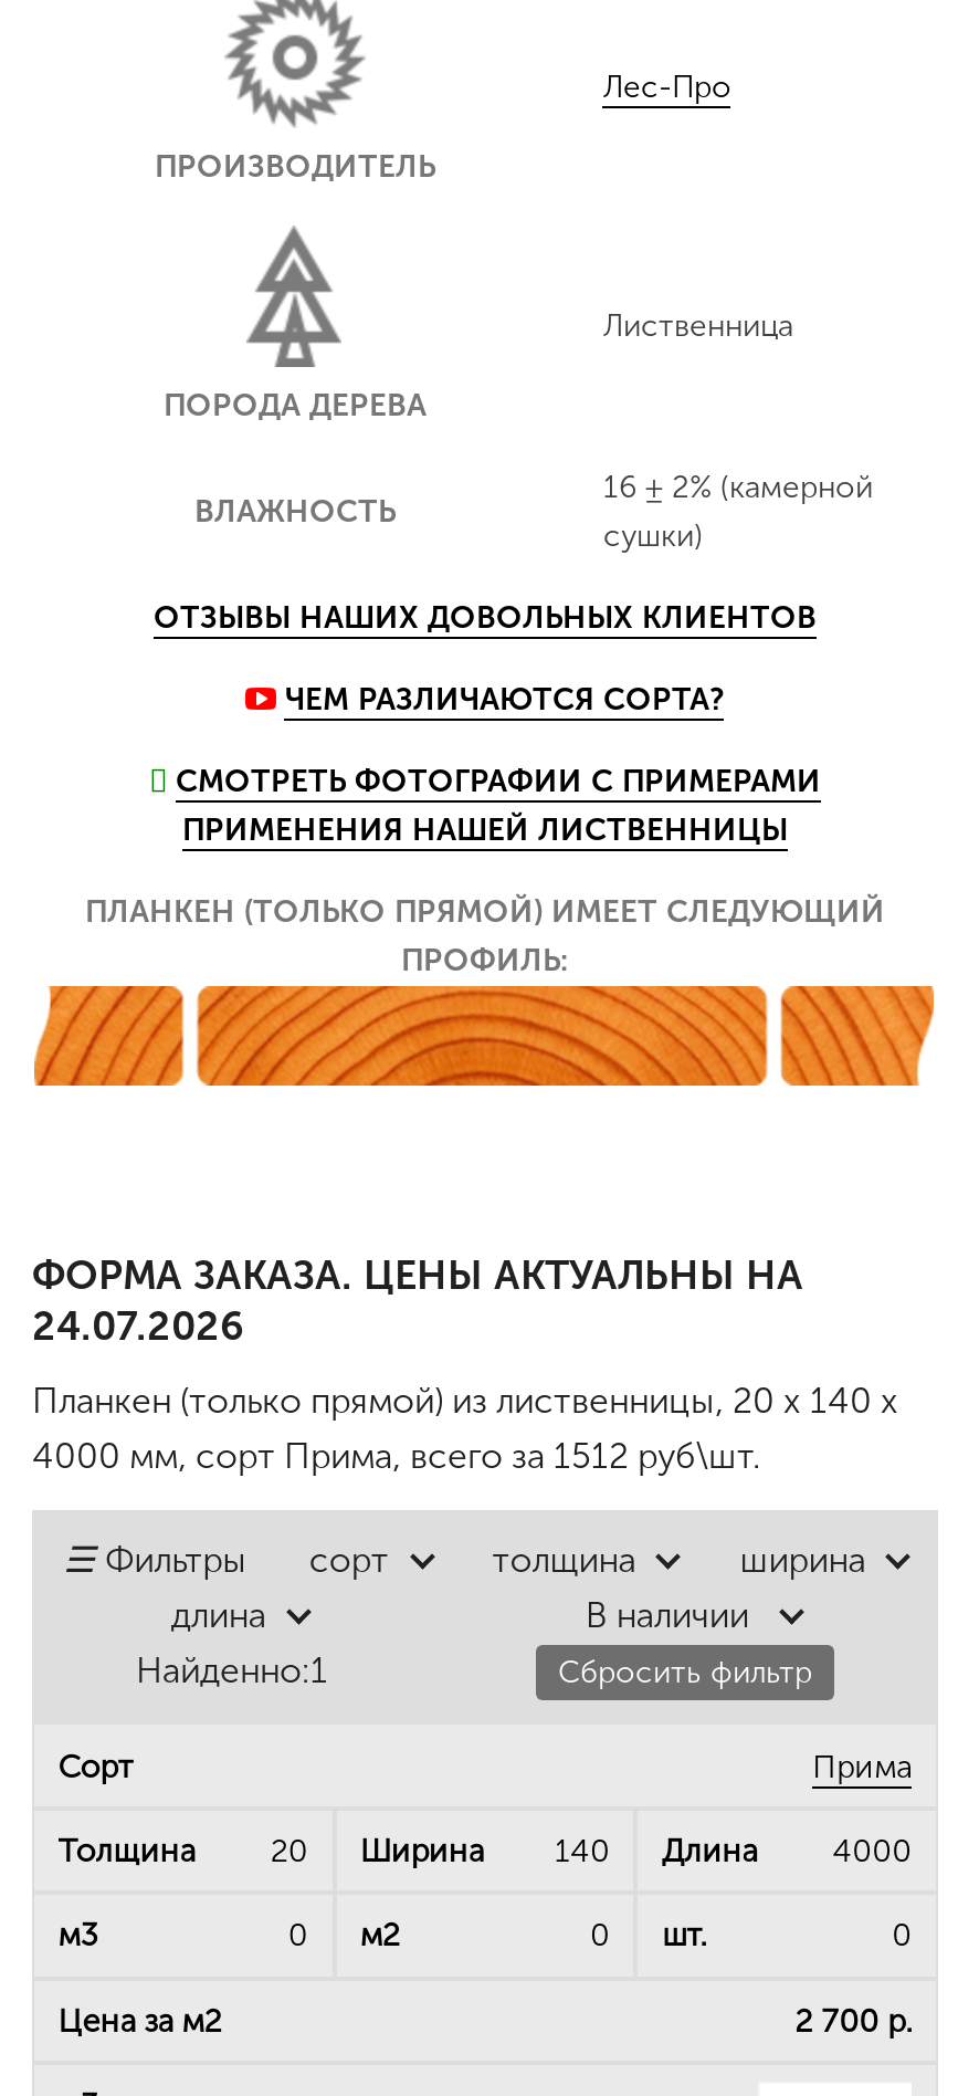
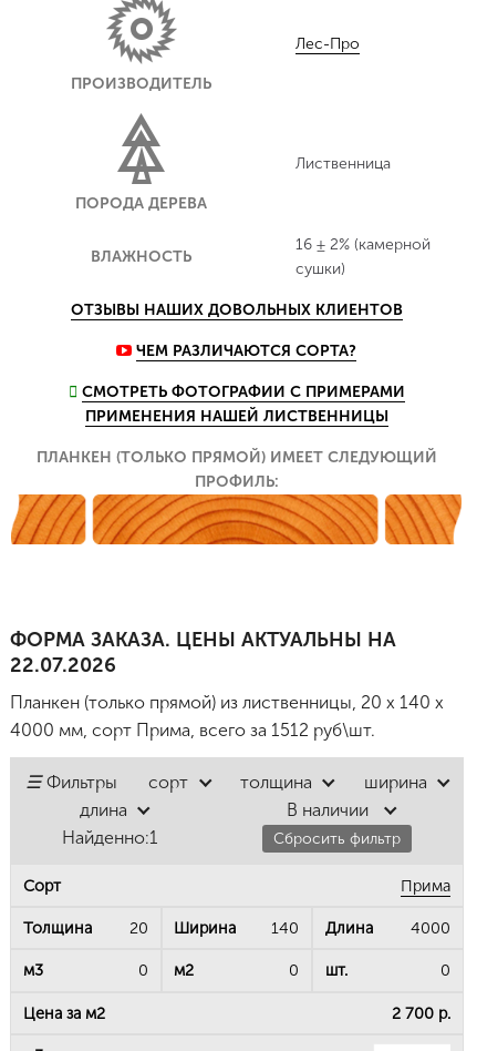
[32,1302,244,1350] 24.07.2026 -> [10,653,116,677] 22.07.2026

